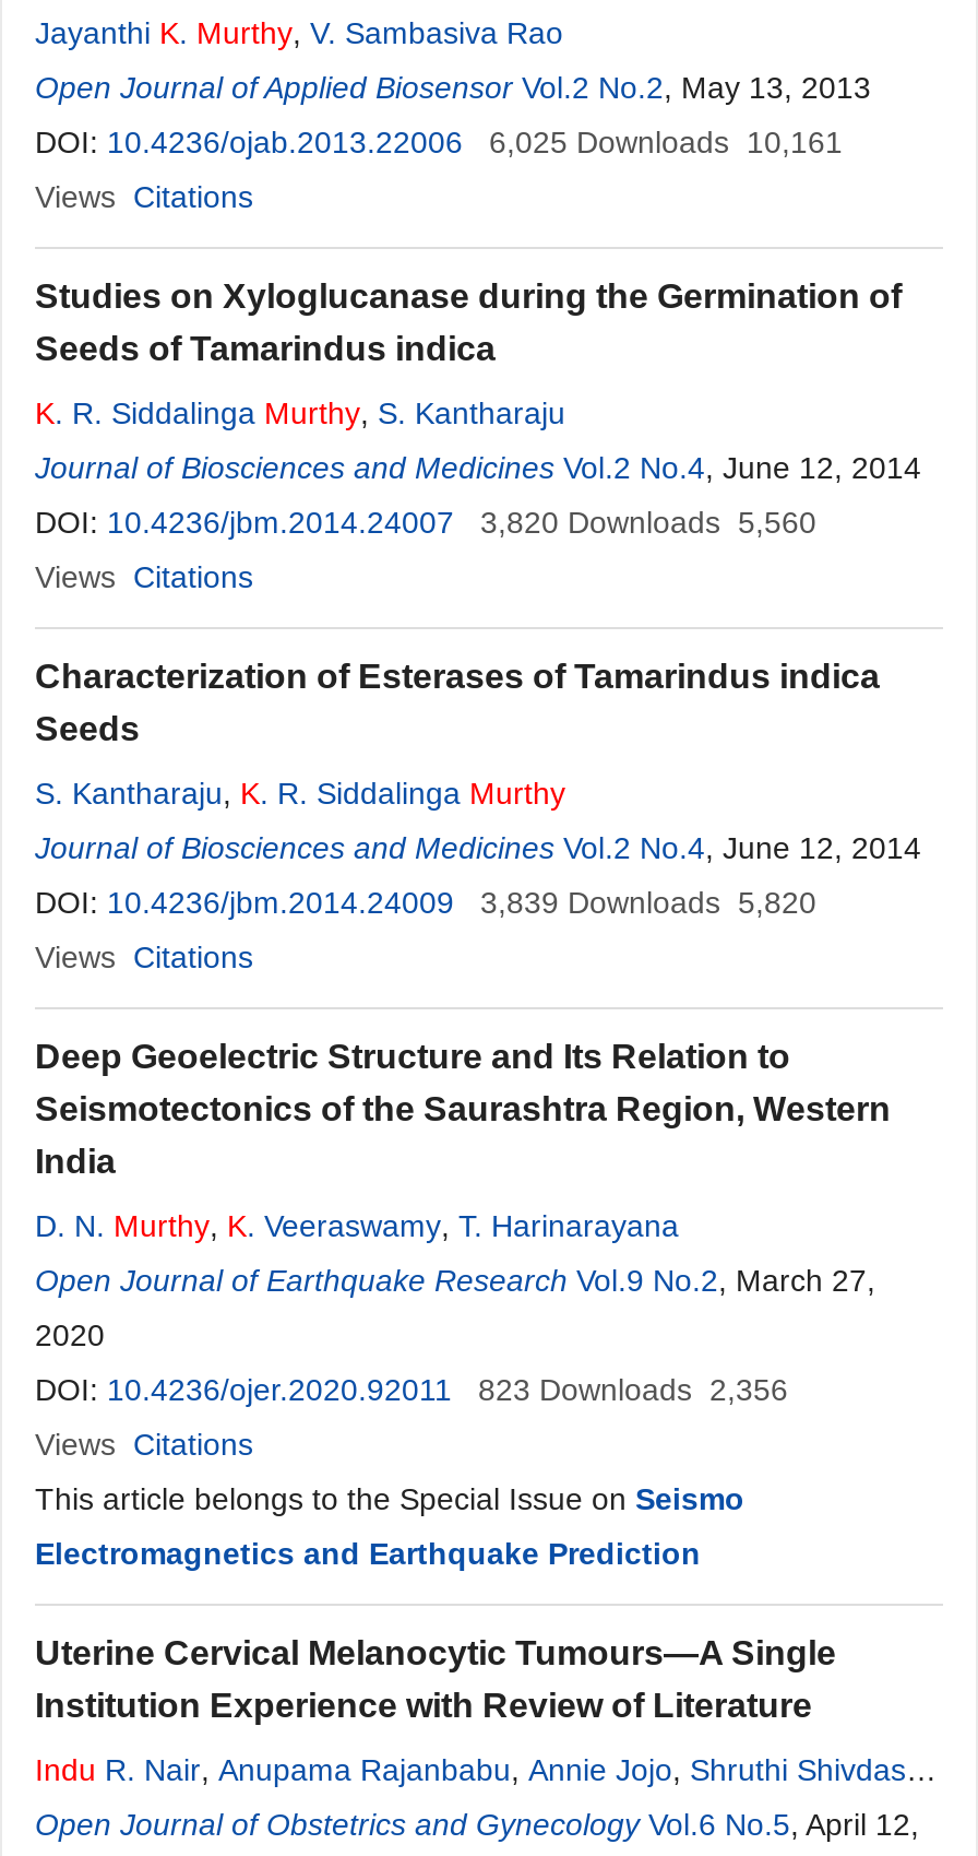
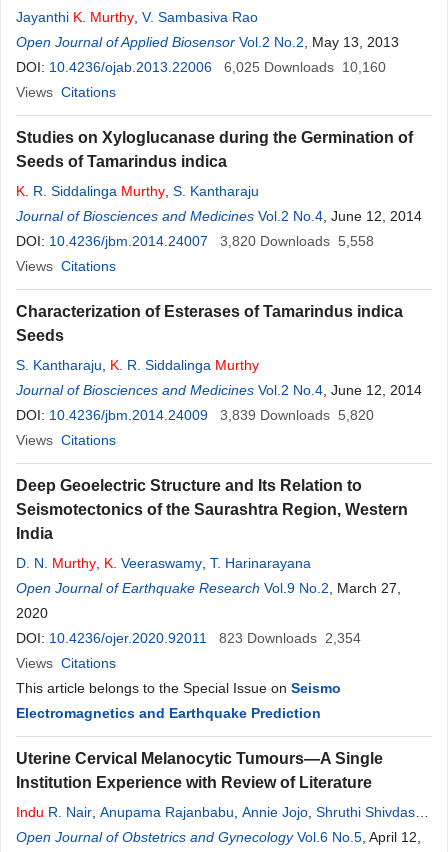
[35,125,843,159] DOI: 10.4236/ojab.2013.22006 6,025 Downloads 10,161 -> [16,59,386,75] DOI: 10.4236/ojab.2013.22006 6,025 Downloads 10,160
[35,505,816,540] DOI: 10.4236/jbm.2014.24007 3,820 Downloads 5,560 -> [16,233,374,249] DOI: 10.4236/jbm.2014.24007 3,820 Downloads 5,558
[35,1372,788,1407] DOI: 10.4236/ojer.2020.92011 823 Downloads 2,356 -> [16,630,361,646] DOI: 10.4236/ojer.2020.92011 823 Downloads 2,354

